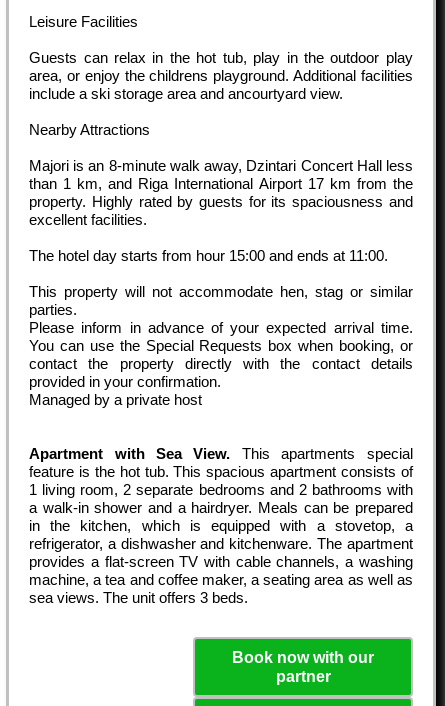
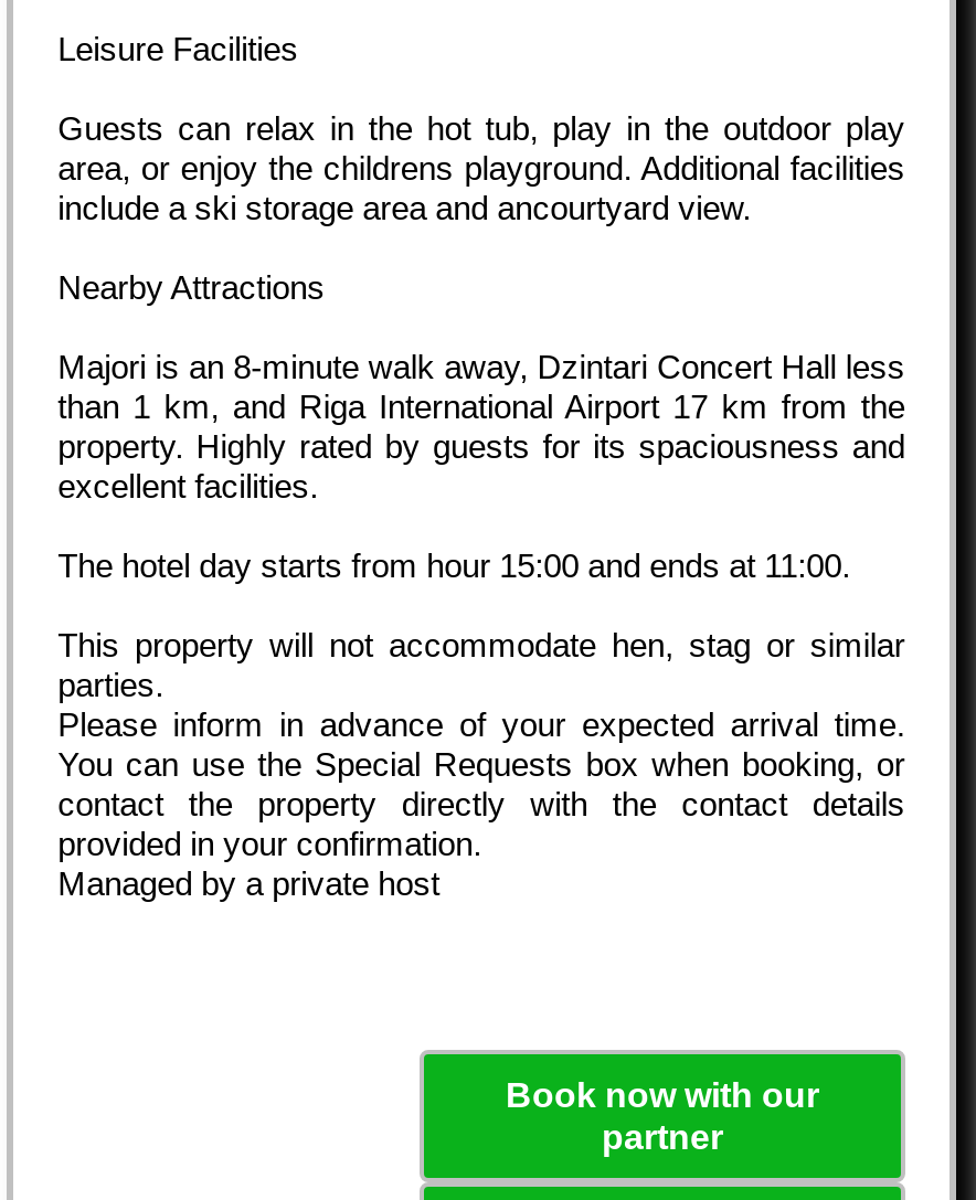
[29,445,413,606] Apartment with Sea View. This apartments special | feature is the hot tub. This spacious apartment consists of | 1 living room, 2 separate bedrooms and 2 bathrooms with | a walk-in shower and a hairdryer. Meals can be prepared | in the kitchen, which is equipped with a stovetop, a | refrigerator, a dishwasher and kitchenware. The apartment | provides a flat-screen TV with cable channels, a washing | machine, a tea and coffee maker, a seating area as well as | sea views. The unit offers 3 beds. -> none

